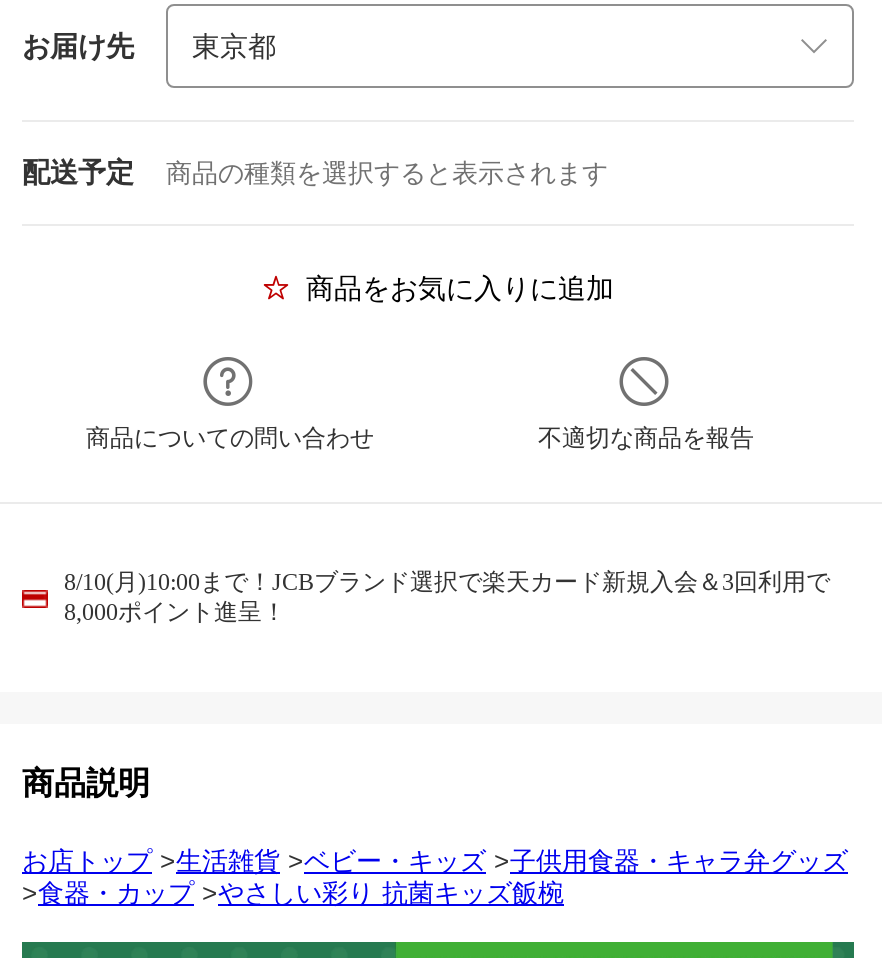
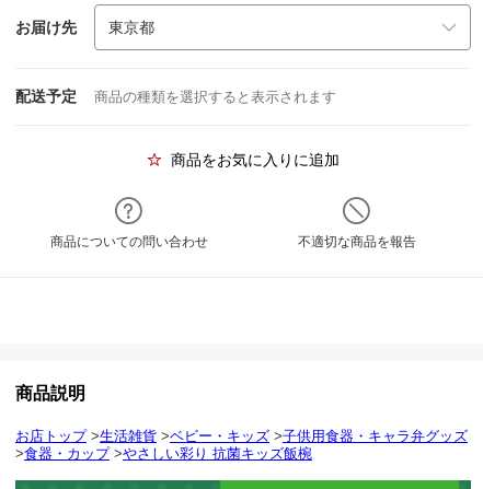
[64,568,830,626] 8/10(月)10:00まで！JCBブランド選択で楽天カード新規入会＆3回利用で | 8,000ポイント進呈！ -> none

